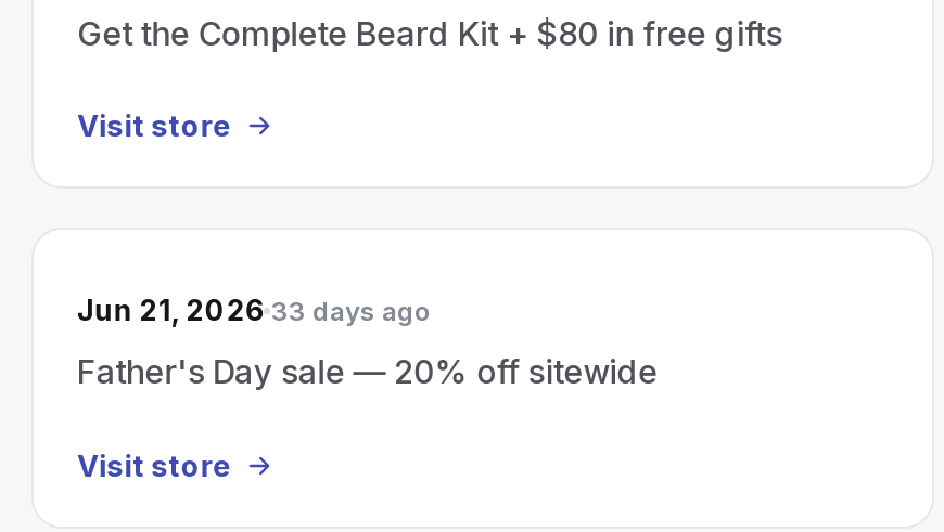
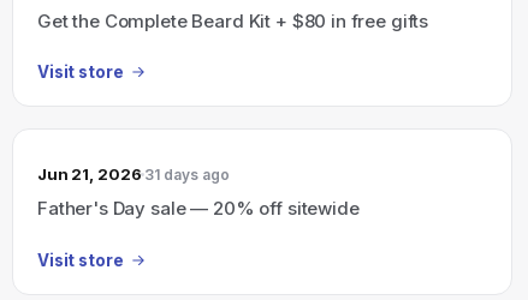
[77,293,432,327] Jun 21, 2026 33 days ago -> [37,164,230,184] Jun 21, 2026 31 days ago

